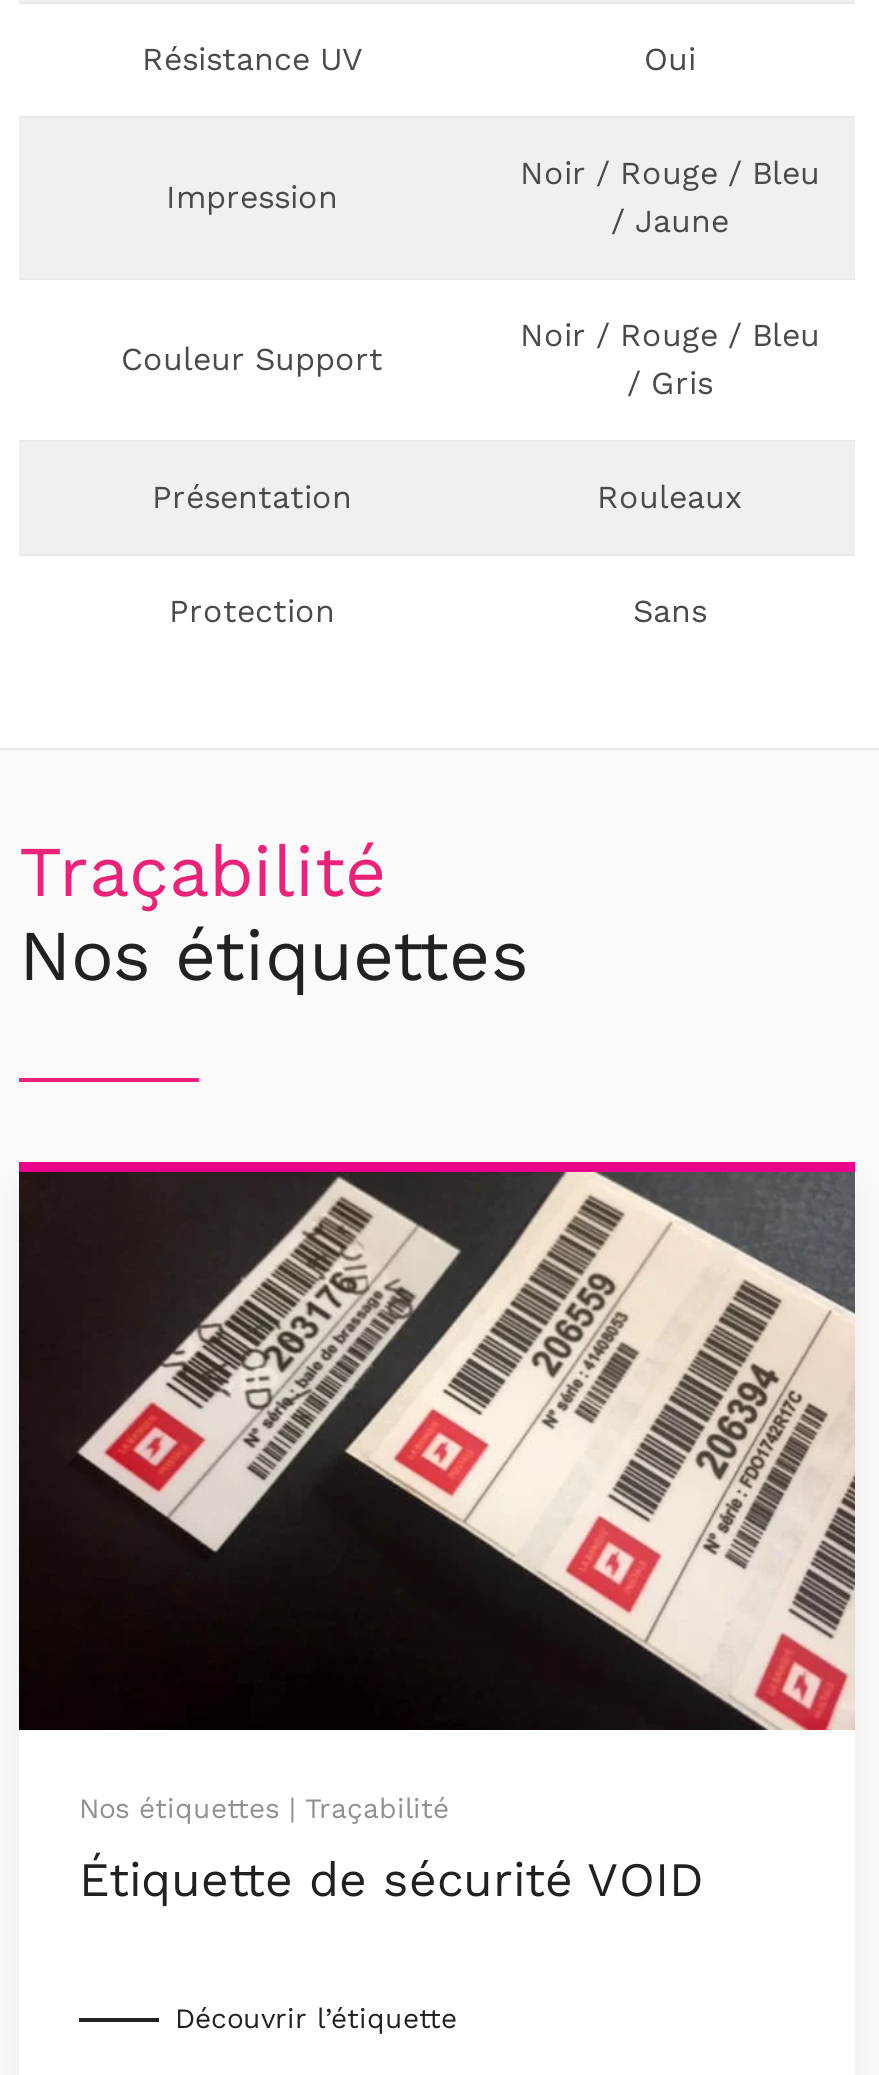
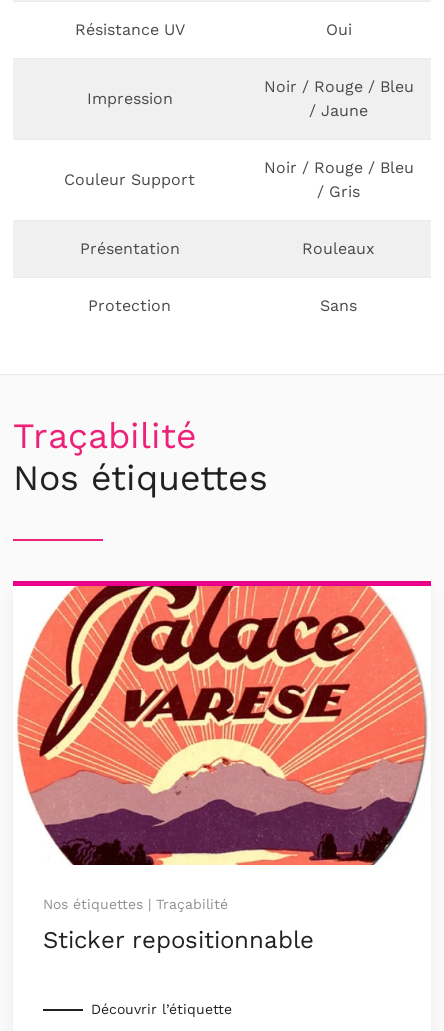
[17,1170,857,1732] [image] -> [13,585,431,866] [image]
[79,1852,703,1908] Étiquette de sécurité VOID -> [43,926,314,954] Sticker repositionnable

